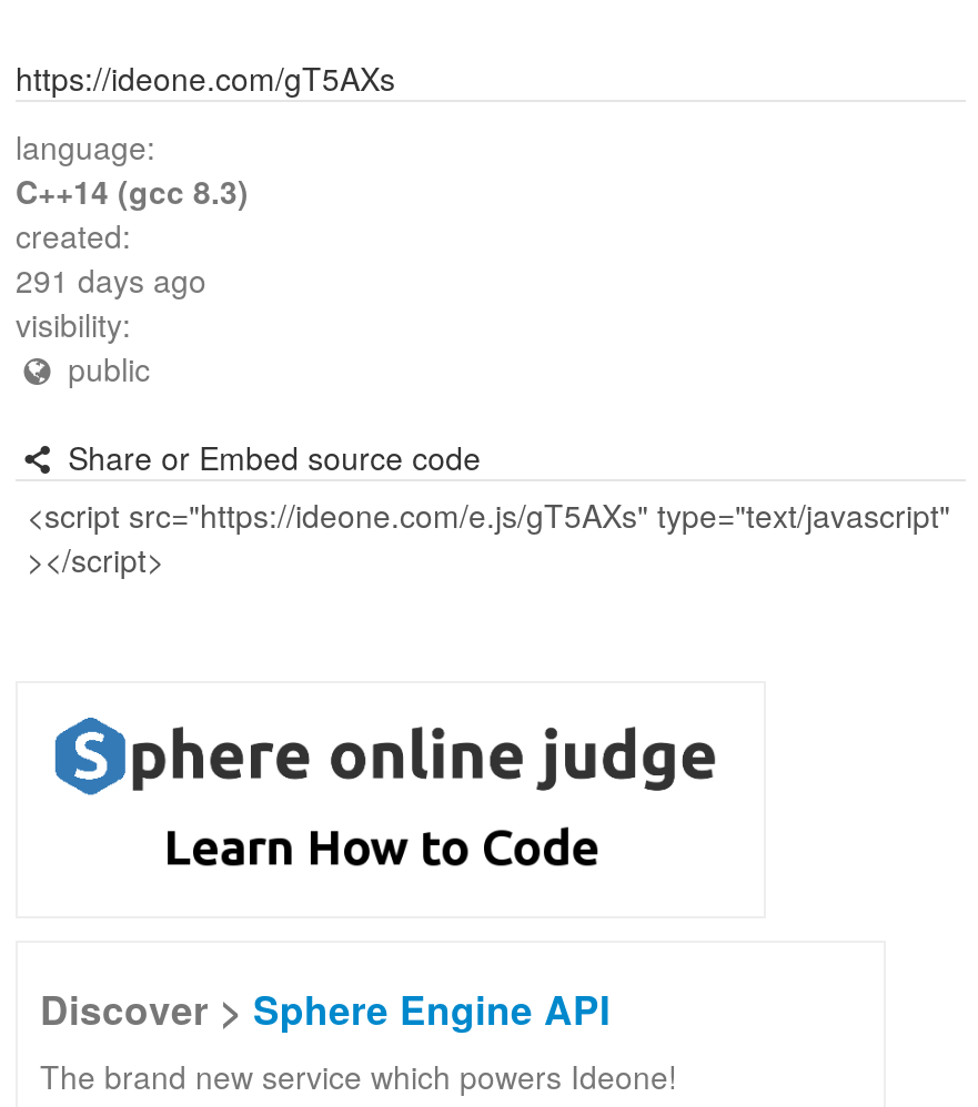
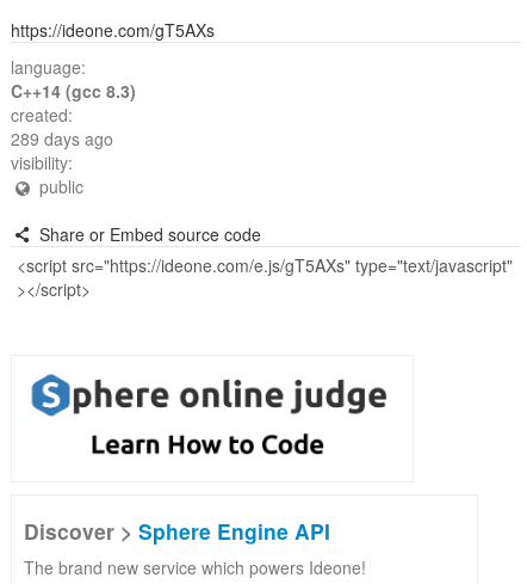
[16,257,206,302] 291 days ago -> [11,127,113,150] 289 days ago

